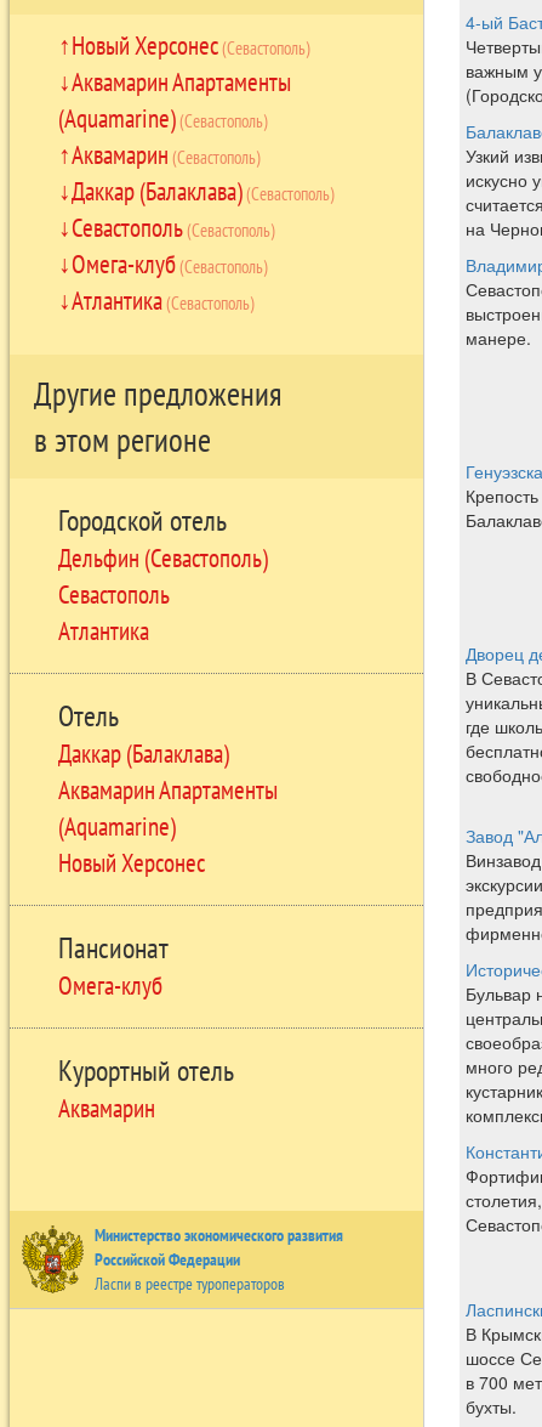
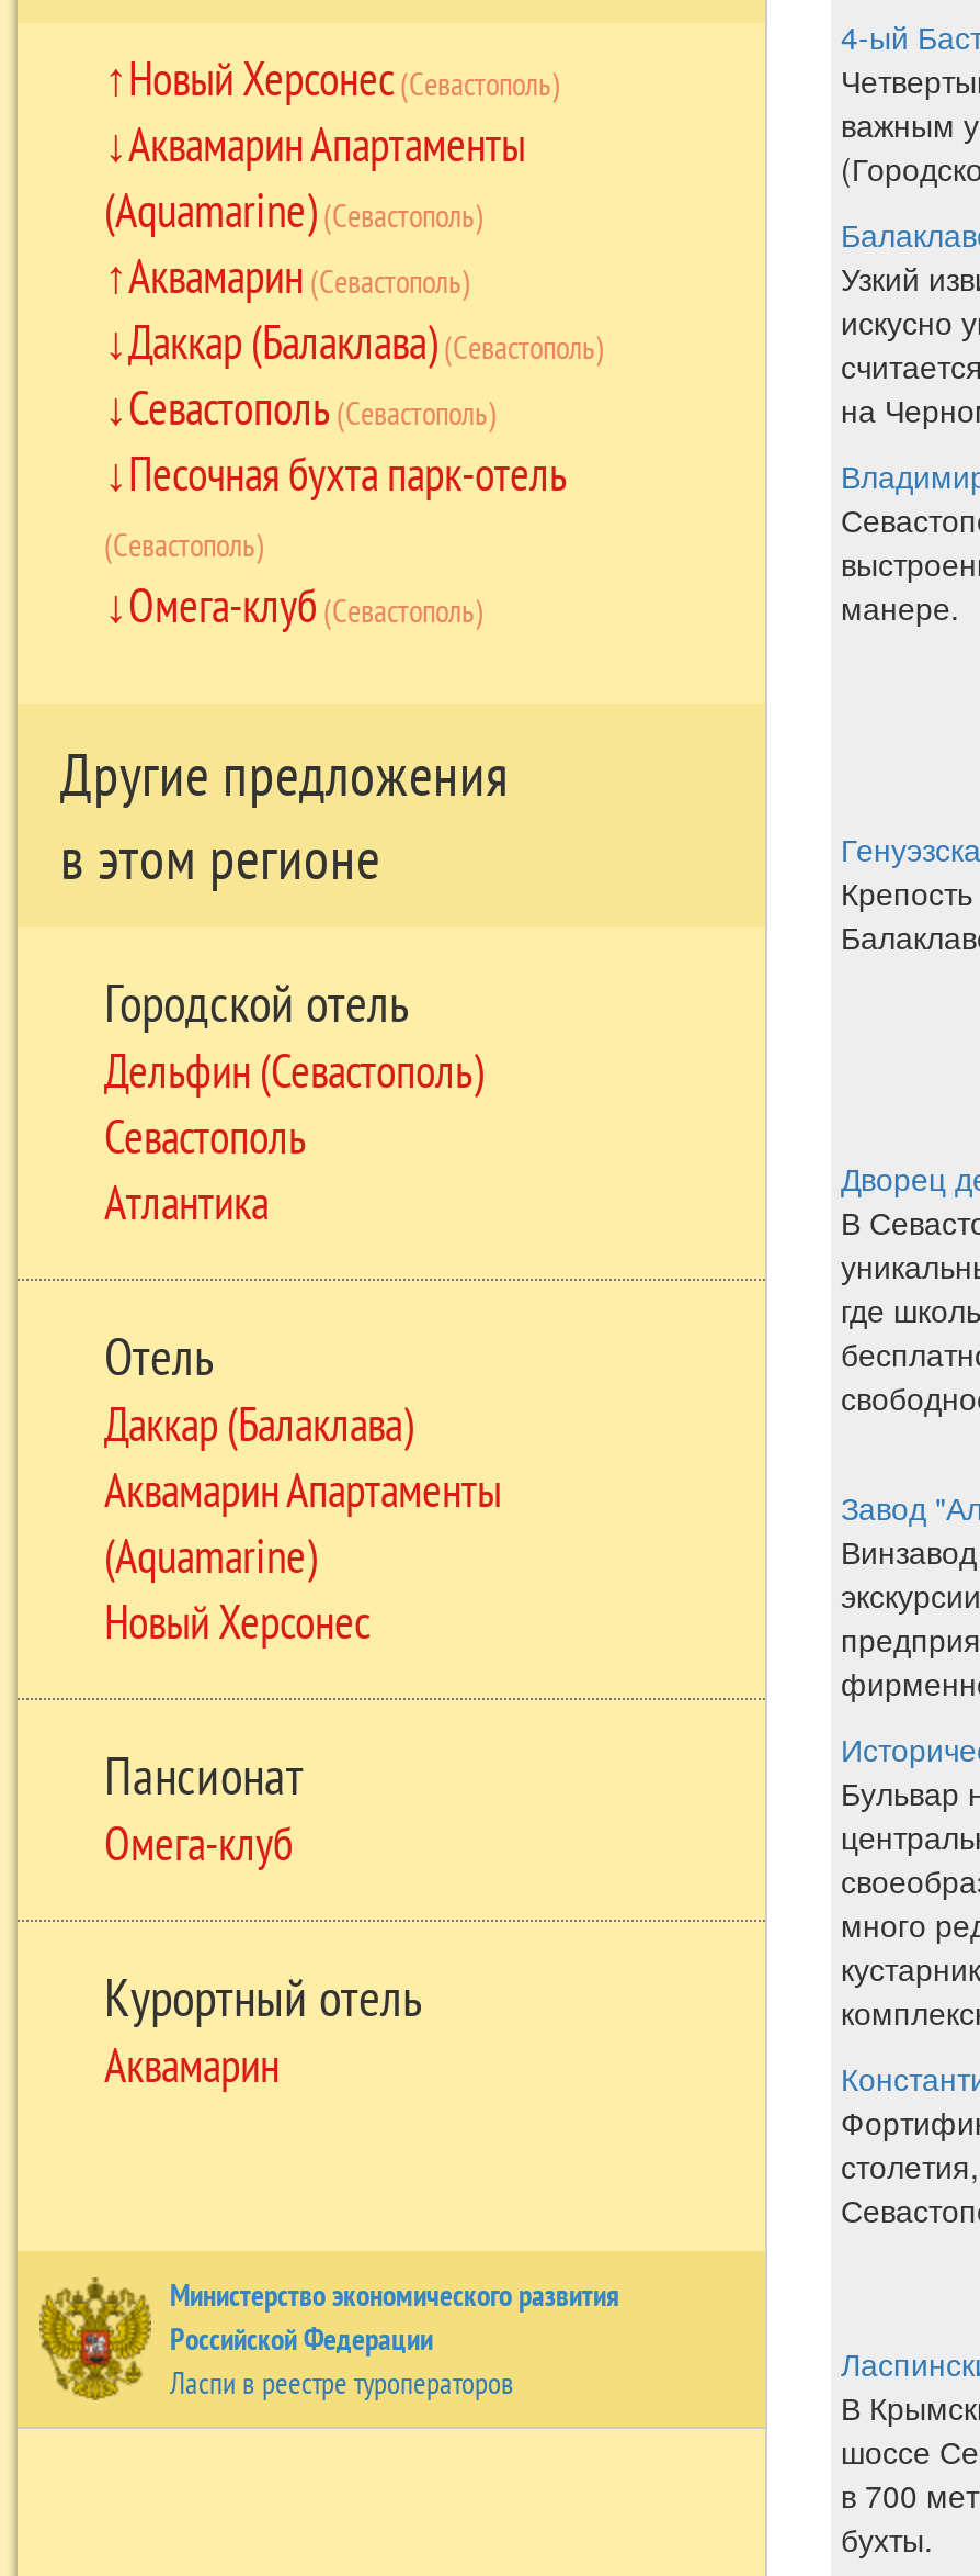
none -> [104,442,567,565] Песочная бухта парк-отель | (Севастополь)
moved [71,246,267,280] -> [128,573,483,635]: Омега-клуб(Севастополь)
[71,283,254,317] Атлантика (Севастополь) -> none
moved [21,373,343,1295] -> [37,736,619,2403]: [image] | Другие предложения | в этом регионе | ... | Российской Федерации | Ласпи в реестре туроператоров

